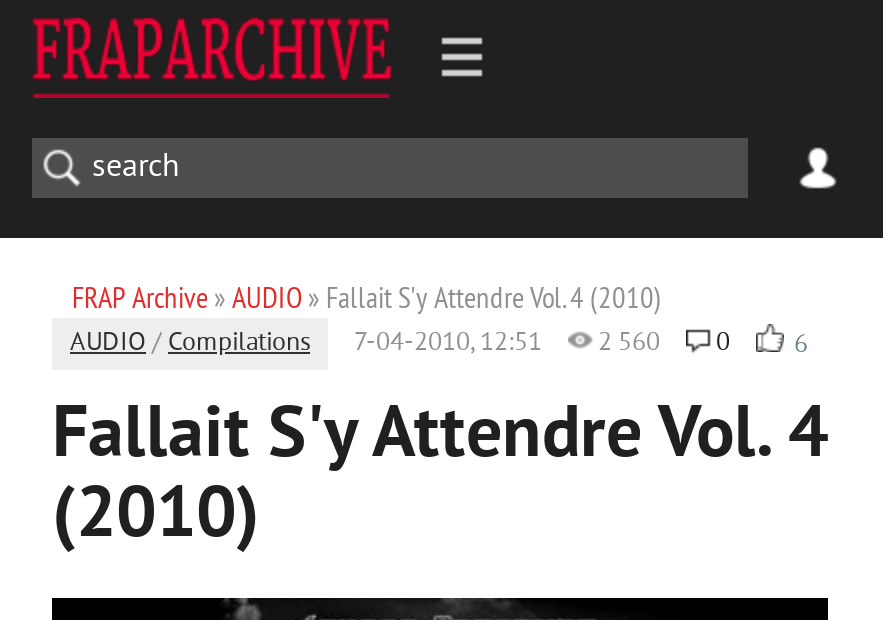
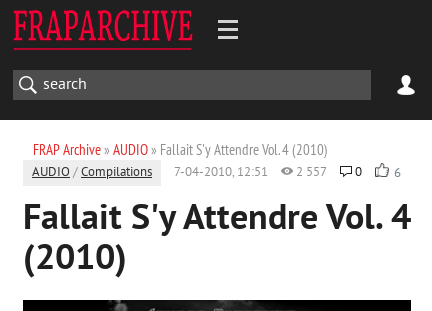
[70,328,808,362] AUDIO / Compilations 7-04-2010, 12:51 2 560 0 6 -> [32,165,401,182] AUDIO / Compilations 7-04-2010, 12:51 2 557 0 6

